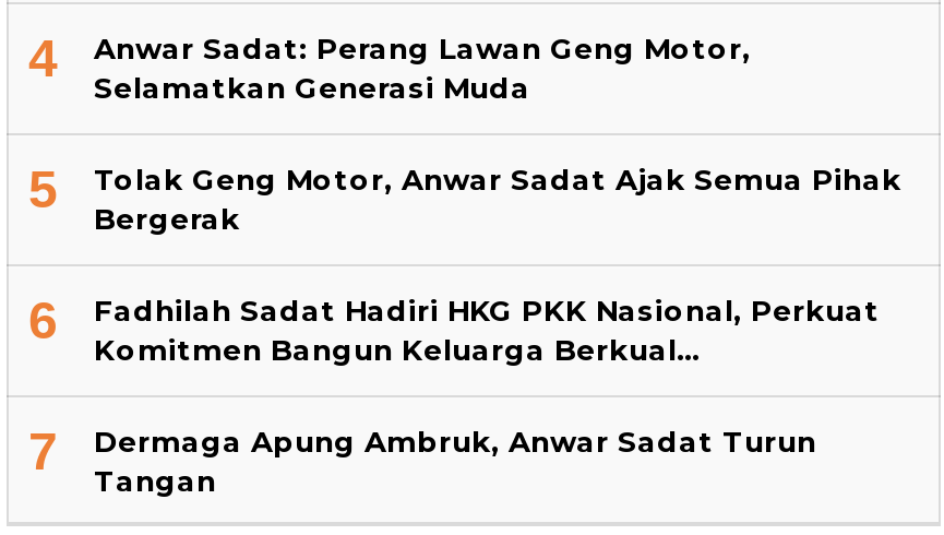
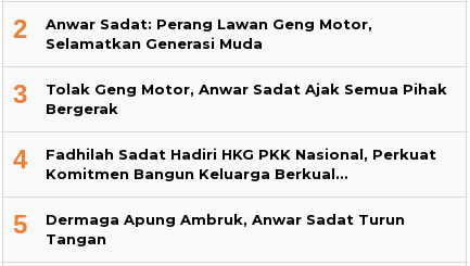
[28,29,751,105] 4 Anwar Sadat: Perang Lawan Geng Motor, Selamatkan Generasi Muda -> [13,14,372,52] 2 Anwar Sadat: Perang Lawan Geng Motor, Selamatkan Generasi Muda
[28,160,901,236] 5 Tolak Geng Motor, Anwar Sadat Ajak Semua Pihak Bergerak -> [13,79,447,117] 3 Tolak Geng Motor, Anwar Sadat Ajak Semua Pihak Bergerak
[28,291,880,367] 6 Fadhilah Sadat Hadiri HKG PKK Nasional, Perkuat Komitmen Bangun Keluarga Berkual… -> [13,145,436,183] 4 Fadhilah Sadat Hadiri HKG PKK Nasional, Perkuat Komitmen Bangun Keluarga Berkual…
[28,422,816,498] 7 Dermaga Apung Ambruk, Anwar Sadat Turun Tangan -> [13,210,405,248] 5 Dermaga Apung Ambruk, Anwar Sadat Turun Tangan

